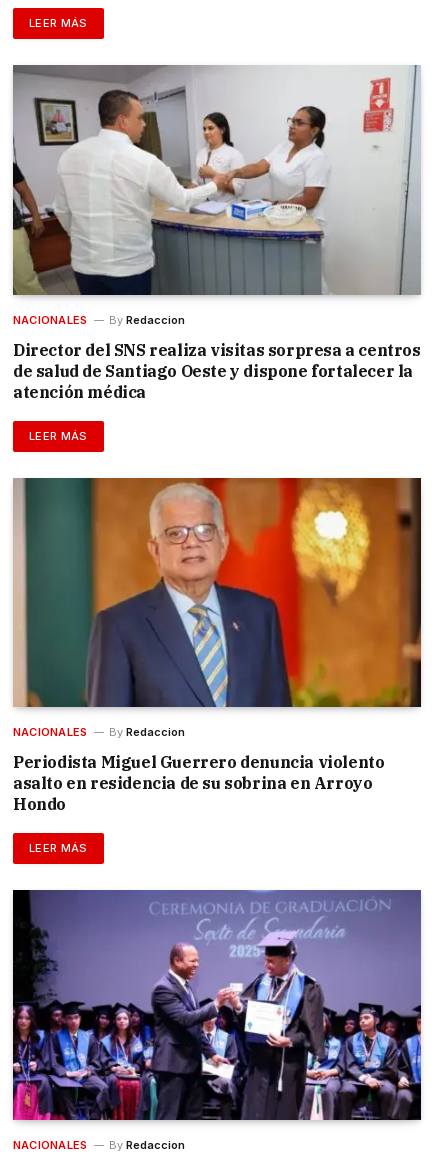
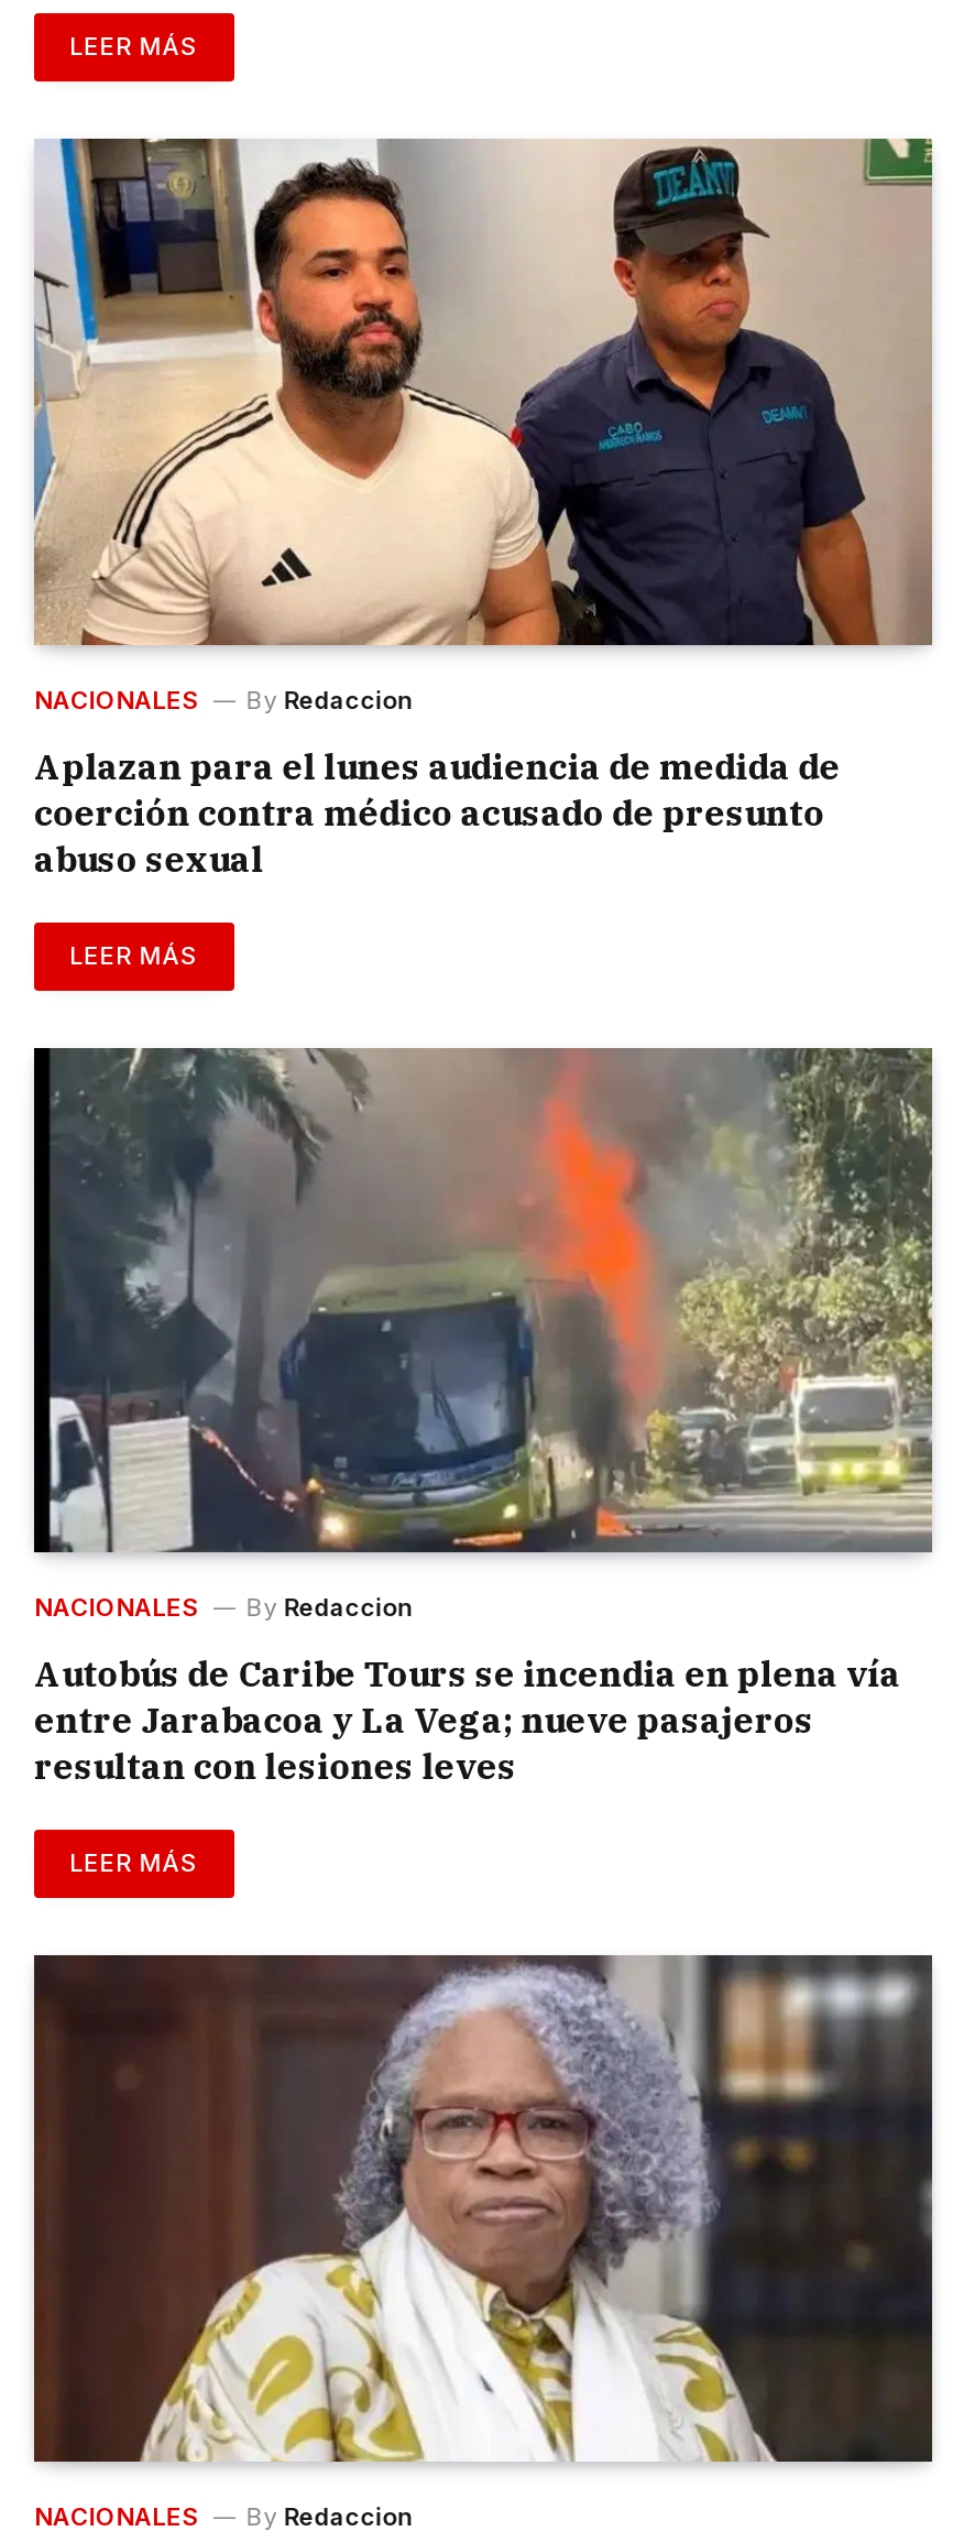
[12,65,421,296] [image] -> [32,137,934,647] [image]
[13,340,421,402] Director del SNS realiza visitas sorpresa a centros | de salud de Santiago Oeste y dispone fortalecer la | atención médica -> [34,743,841,880] Aplazan para el lunes audiencia de medida de | coerción contra médico acusado de presunto | abuso sexual
[13,477,422,708] [image] -> [32,1046,934,1554] [image]
[13,752,384,814] Periodista Miguel Guerrero denuncia violento | asalto en residencia de su sobrina en Arroyo | Hondo -> [34,1652,901,1788] Autobús de Caribe Tours se incendia en plena vía | entre Jarabacoa y La Vega; nueve pasajeros | resultan con lesiones leves
[12,889,422,1121] [image] -> [34,1953,934,2464] [image]

